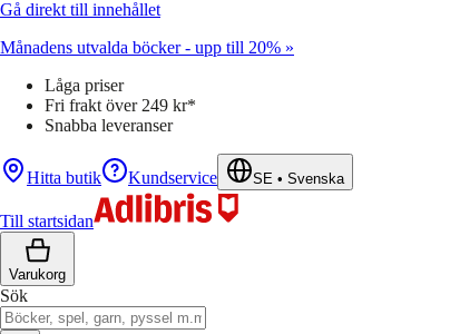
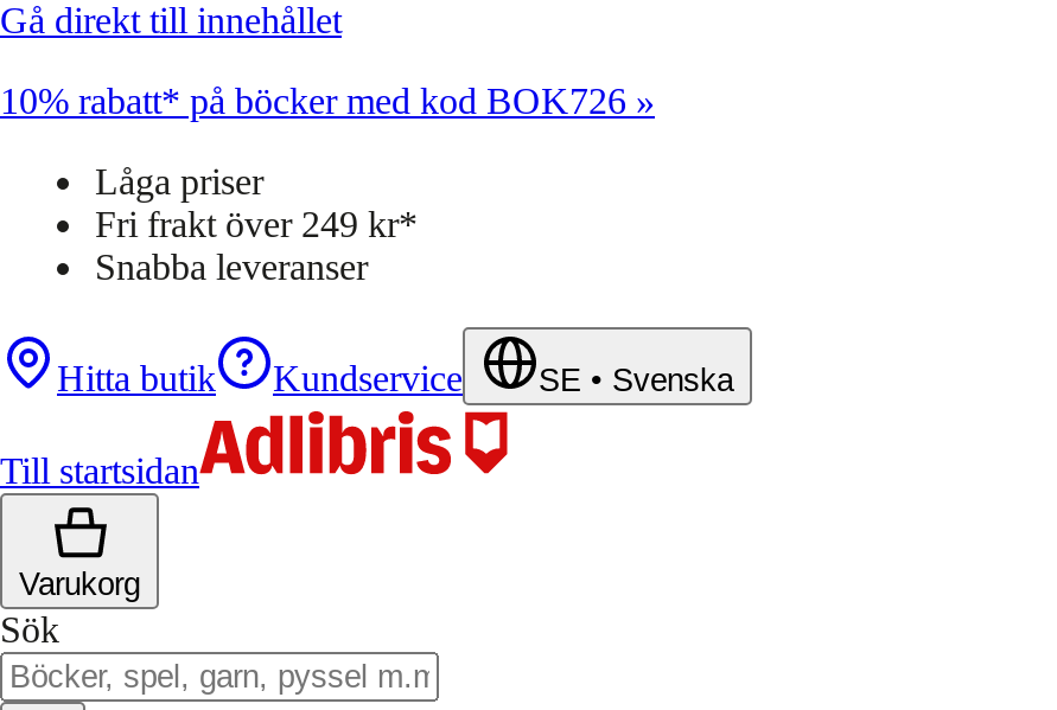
[0,38,294,57] Månadens utvalda böcker - upp till 20% » -> [0,81,655,121] 10% rabatt* på böcker med kod BOK726 »

